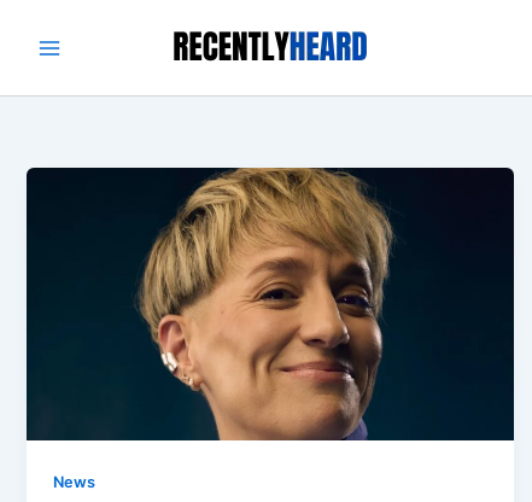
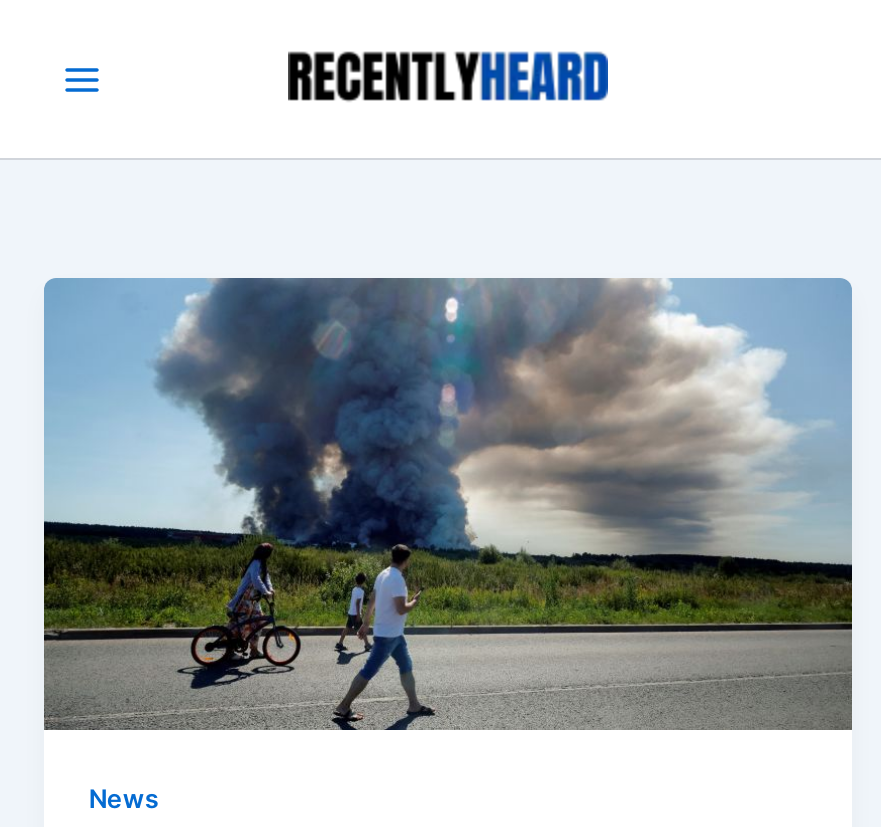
[25,167,515,442] [image] -> [42,276,854,732] [image]

